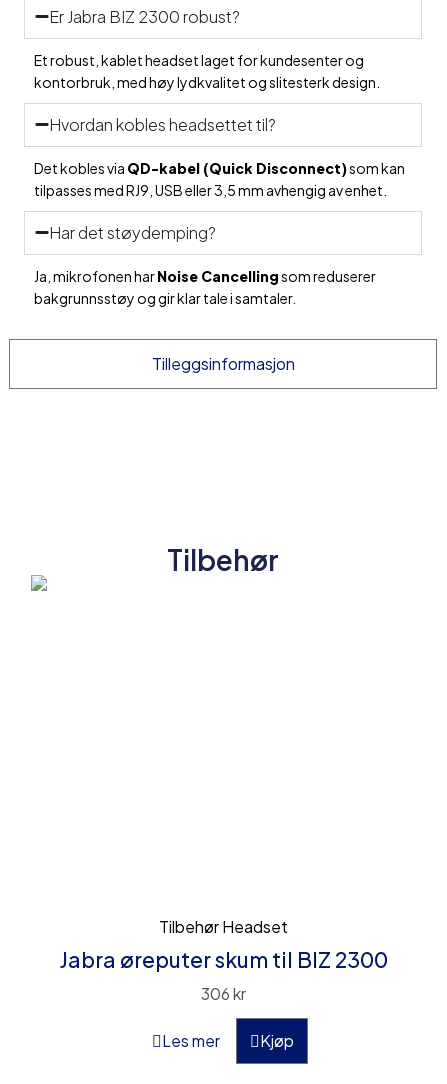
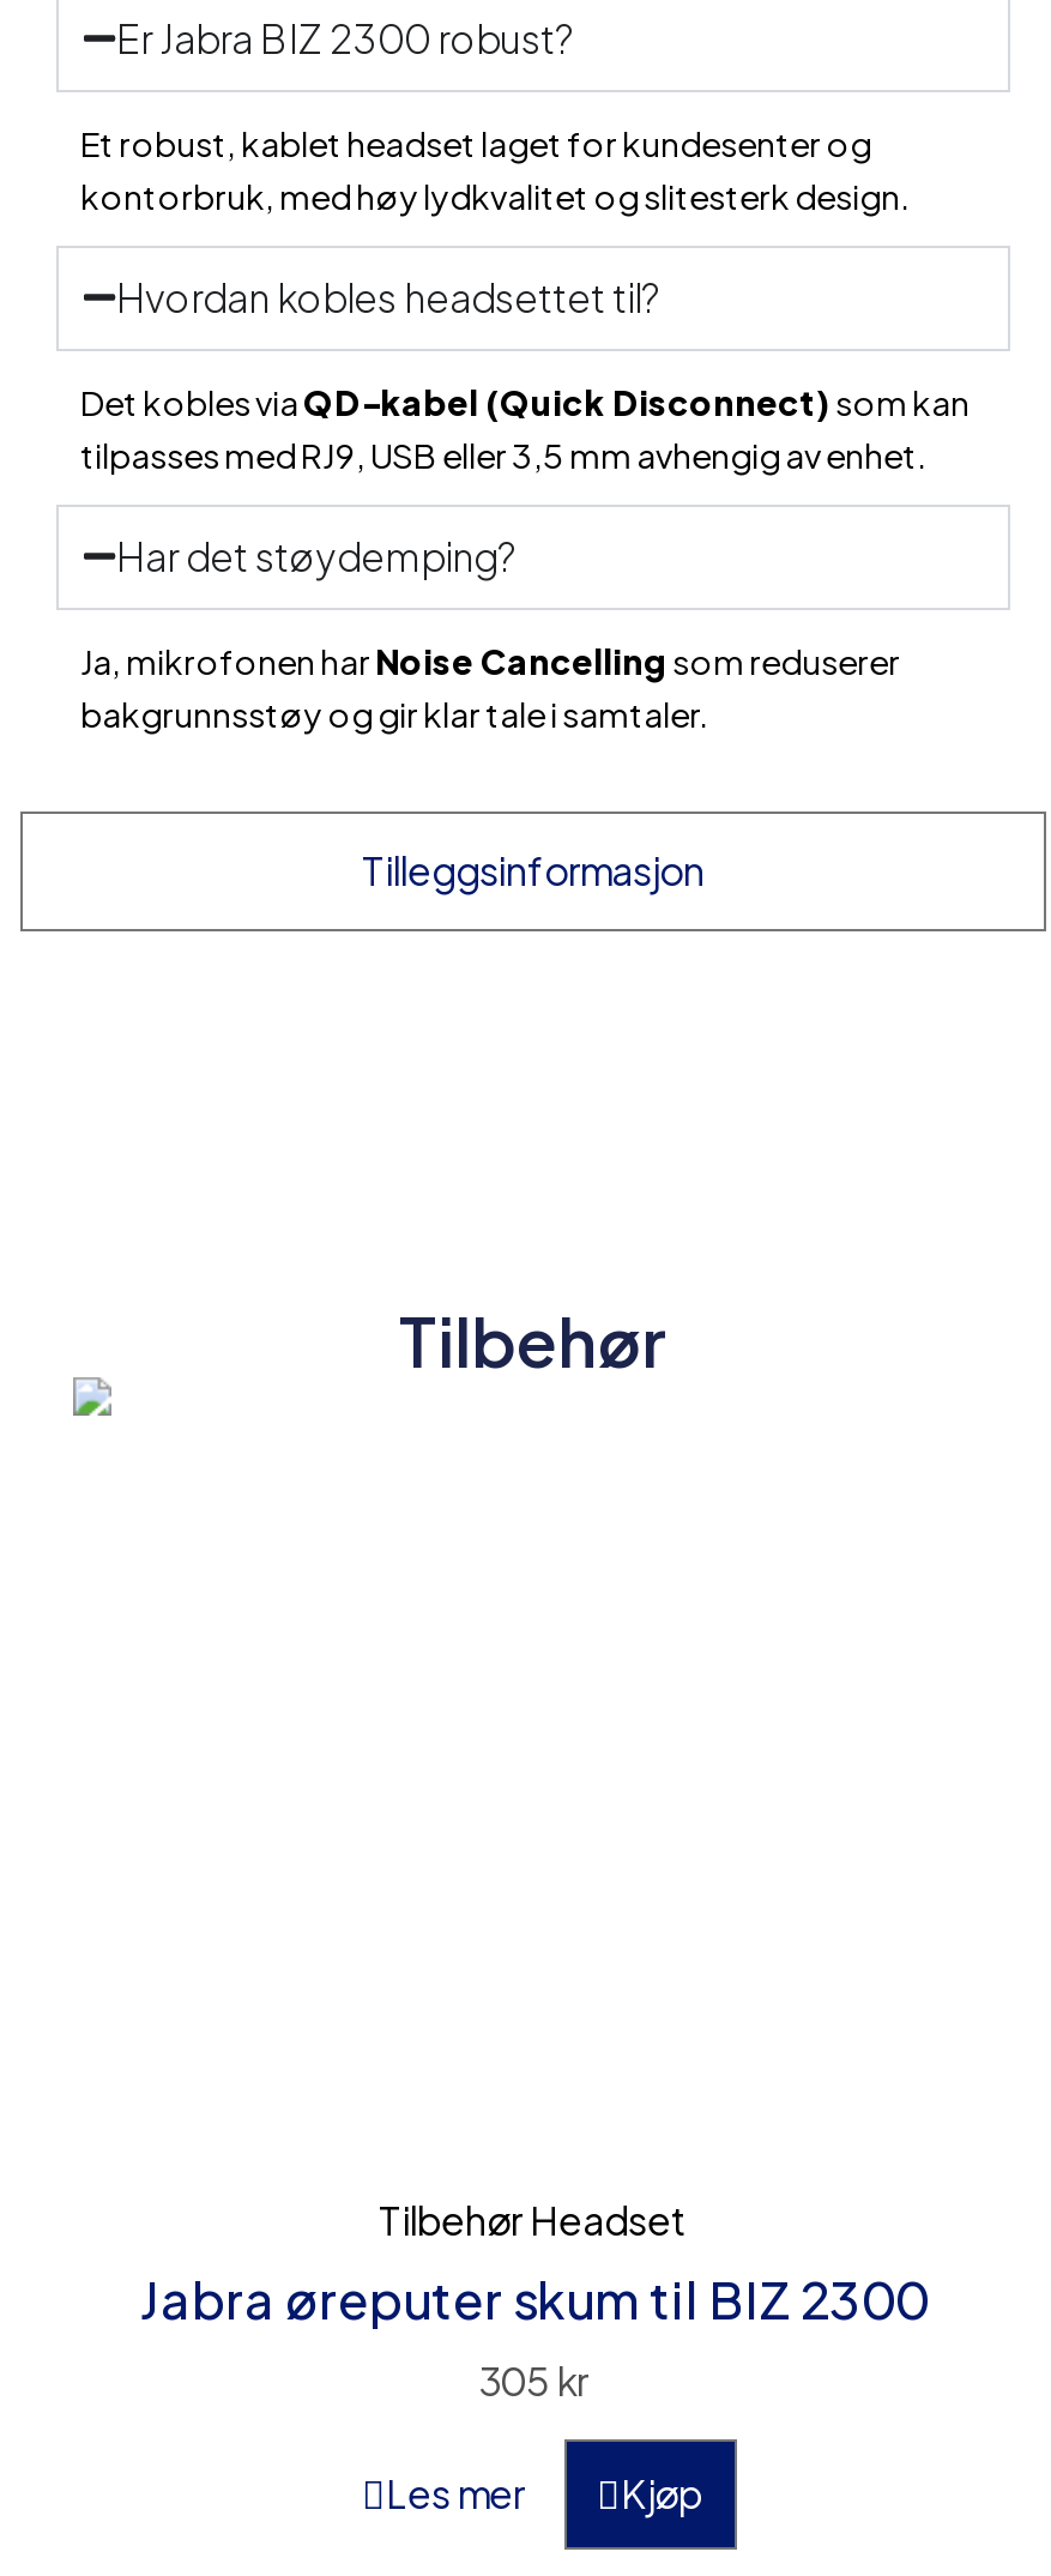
[200,983,245,1004] 306 kr -> [478,2356,588,2407] 305 kr

